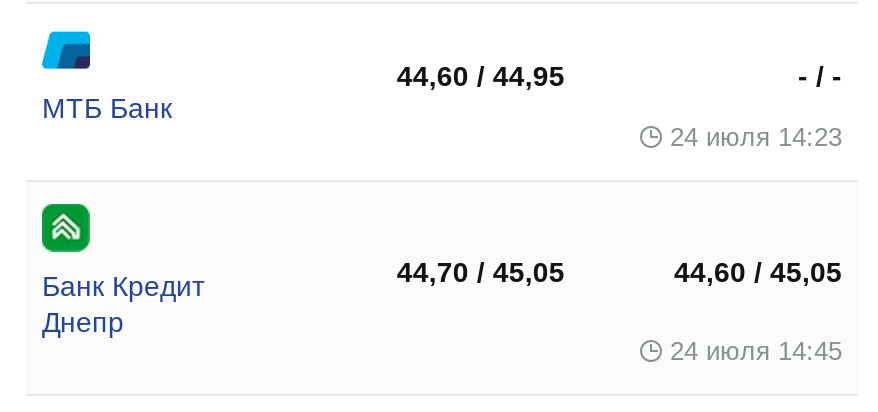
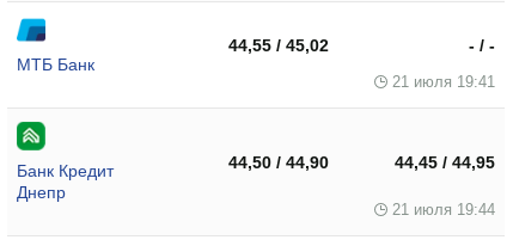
[397,60,565,92] 44,60 / 44,95 -> [229,36,329,55] 44,55 / 45,02
[670,122,842,152] 24 июля 14:23 -> [392,73,495,91] 21 июля 19:41
[397,256,565,288] 44,70 / 45,05 -> [229,153,329,172] 44,50 / 44,90
[674,256,842,288] 44,60 / 45,05 -> [395,153,495,172] 44,45 / 44,95
[670,336,842,366] 24 июля 14:45 -> [392,201,495,219] 21 июля 19:44

